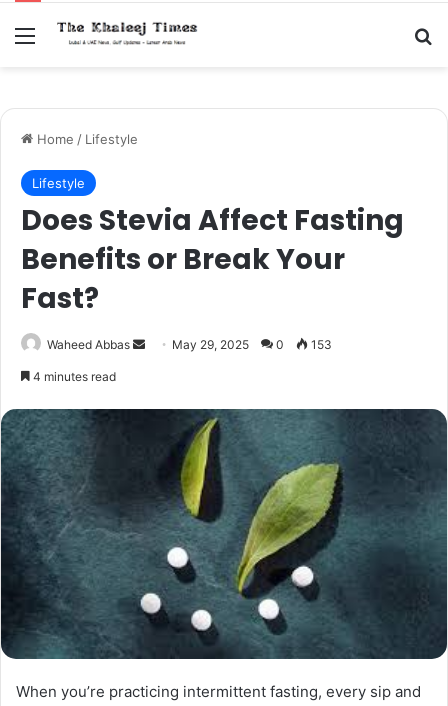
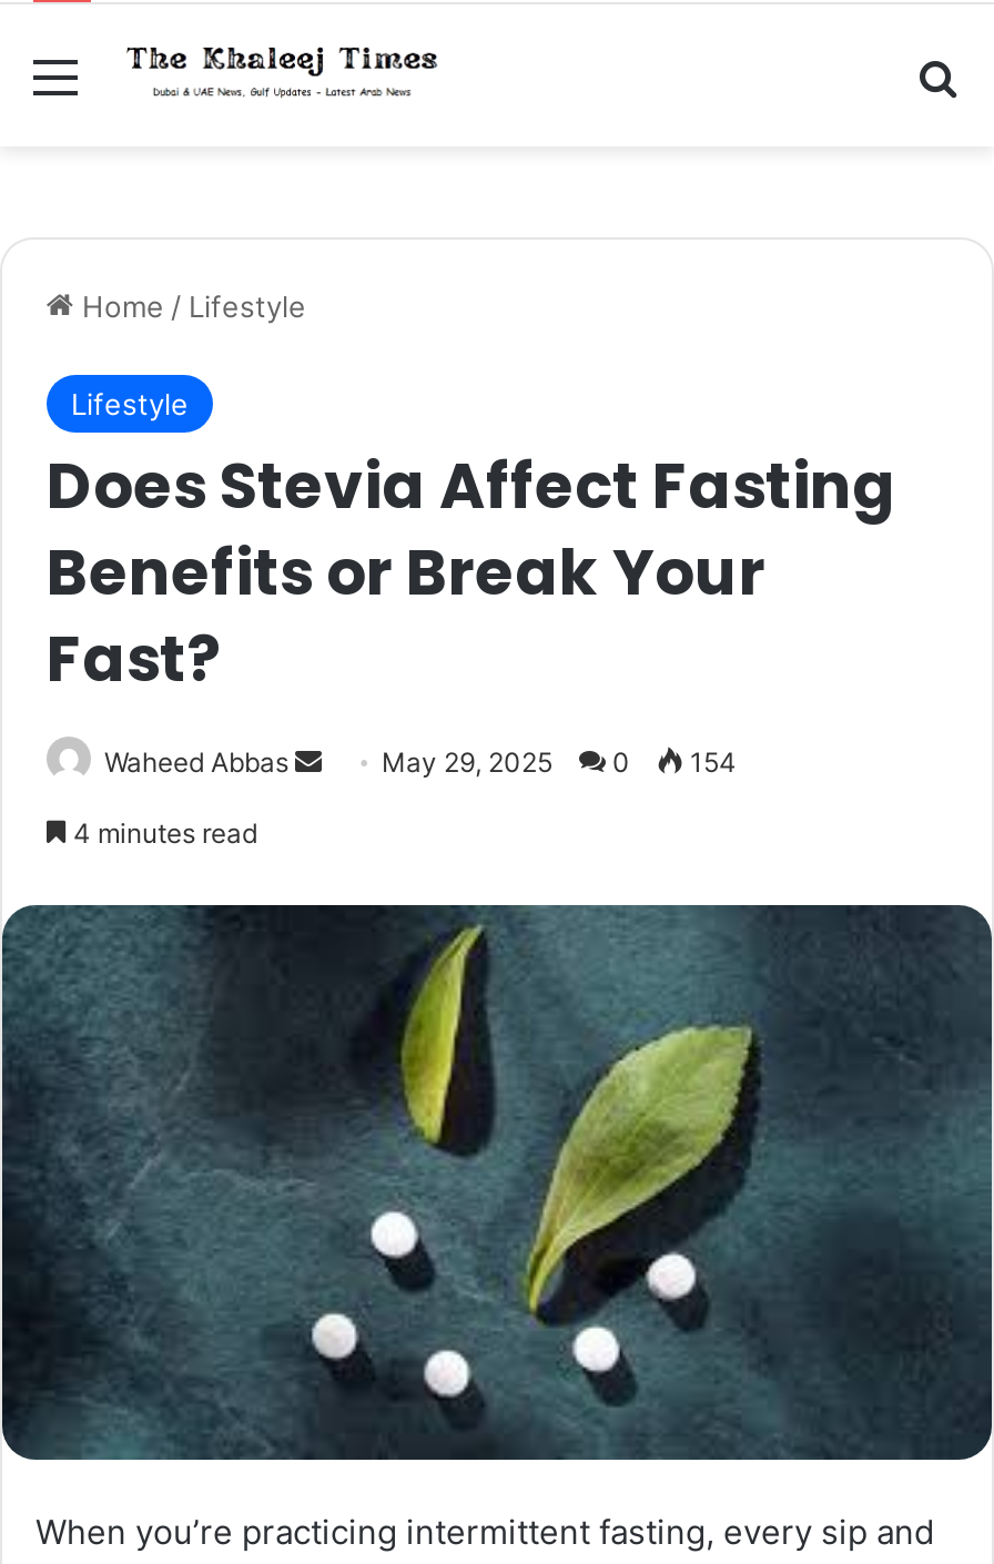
[308,337,332,352] 153 -> [683,746,737,779] 154

